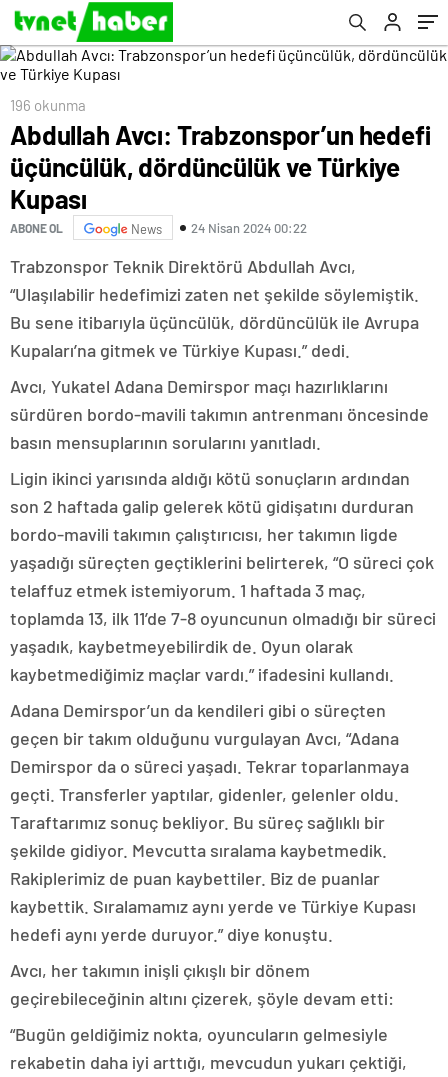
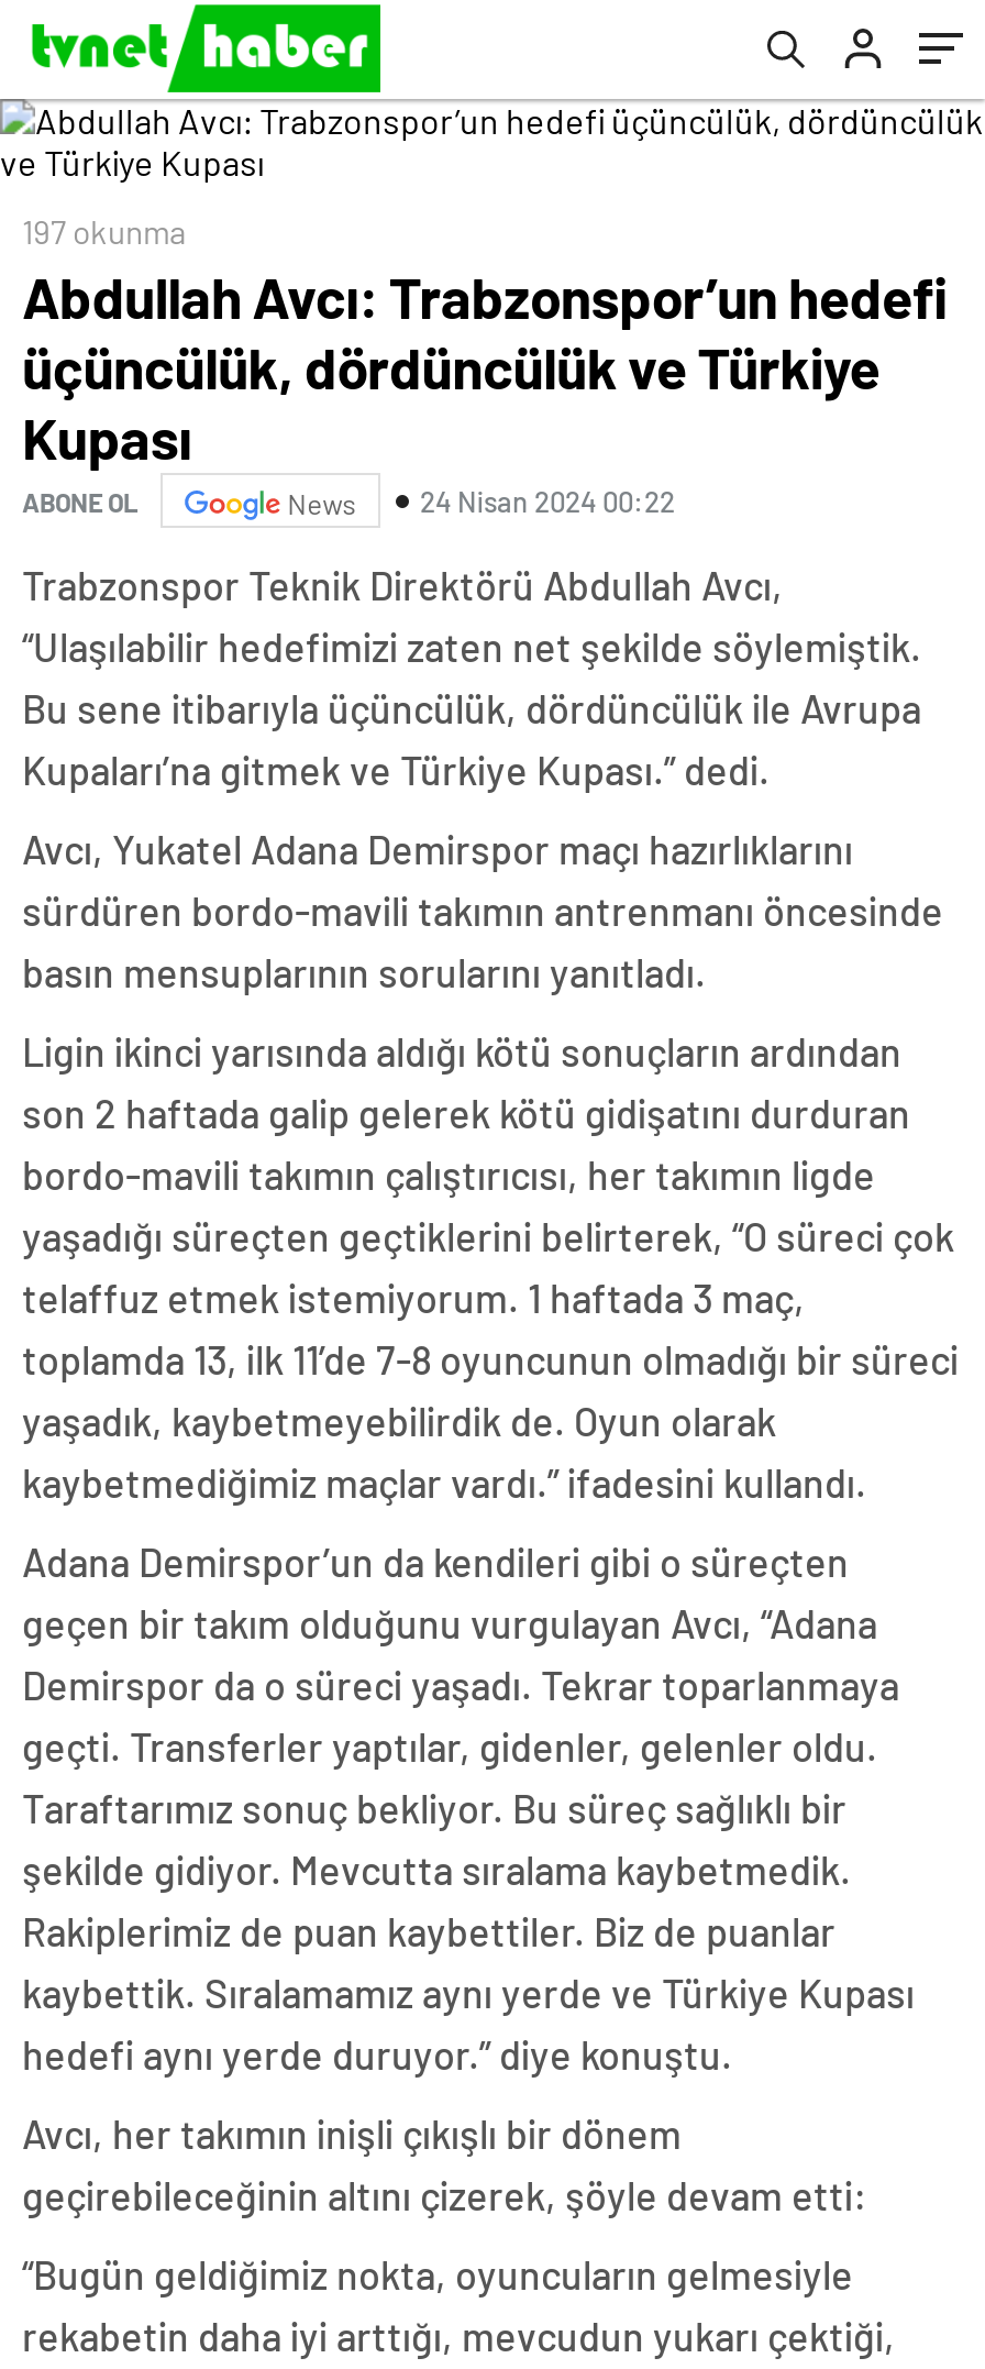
[10,96,86,114] 196 okunma -> [22,211,187,251] 197 okunma

